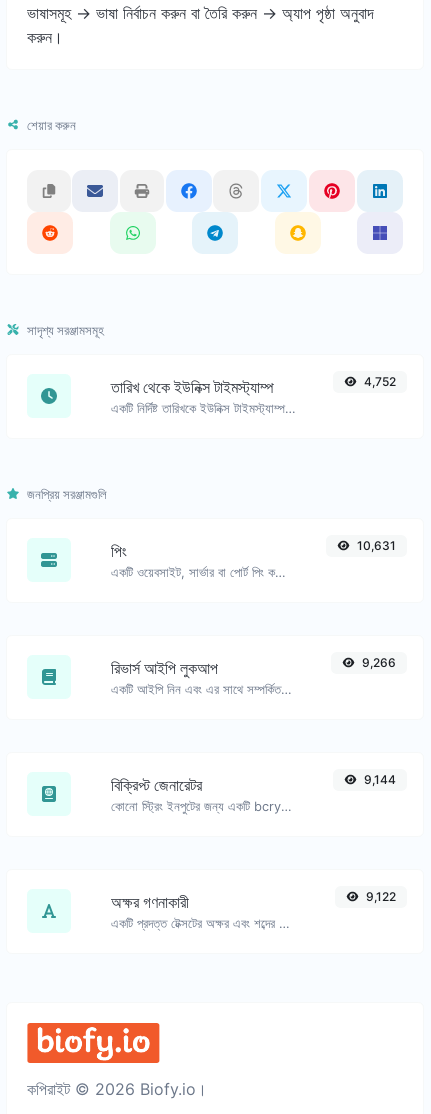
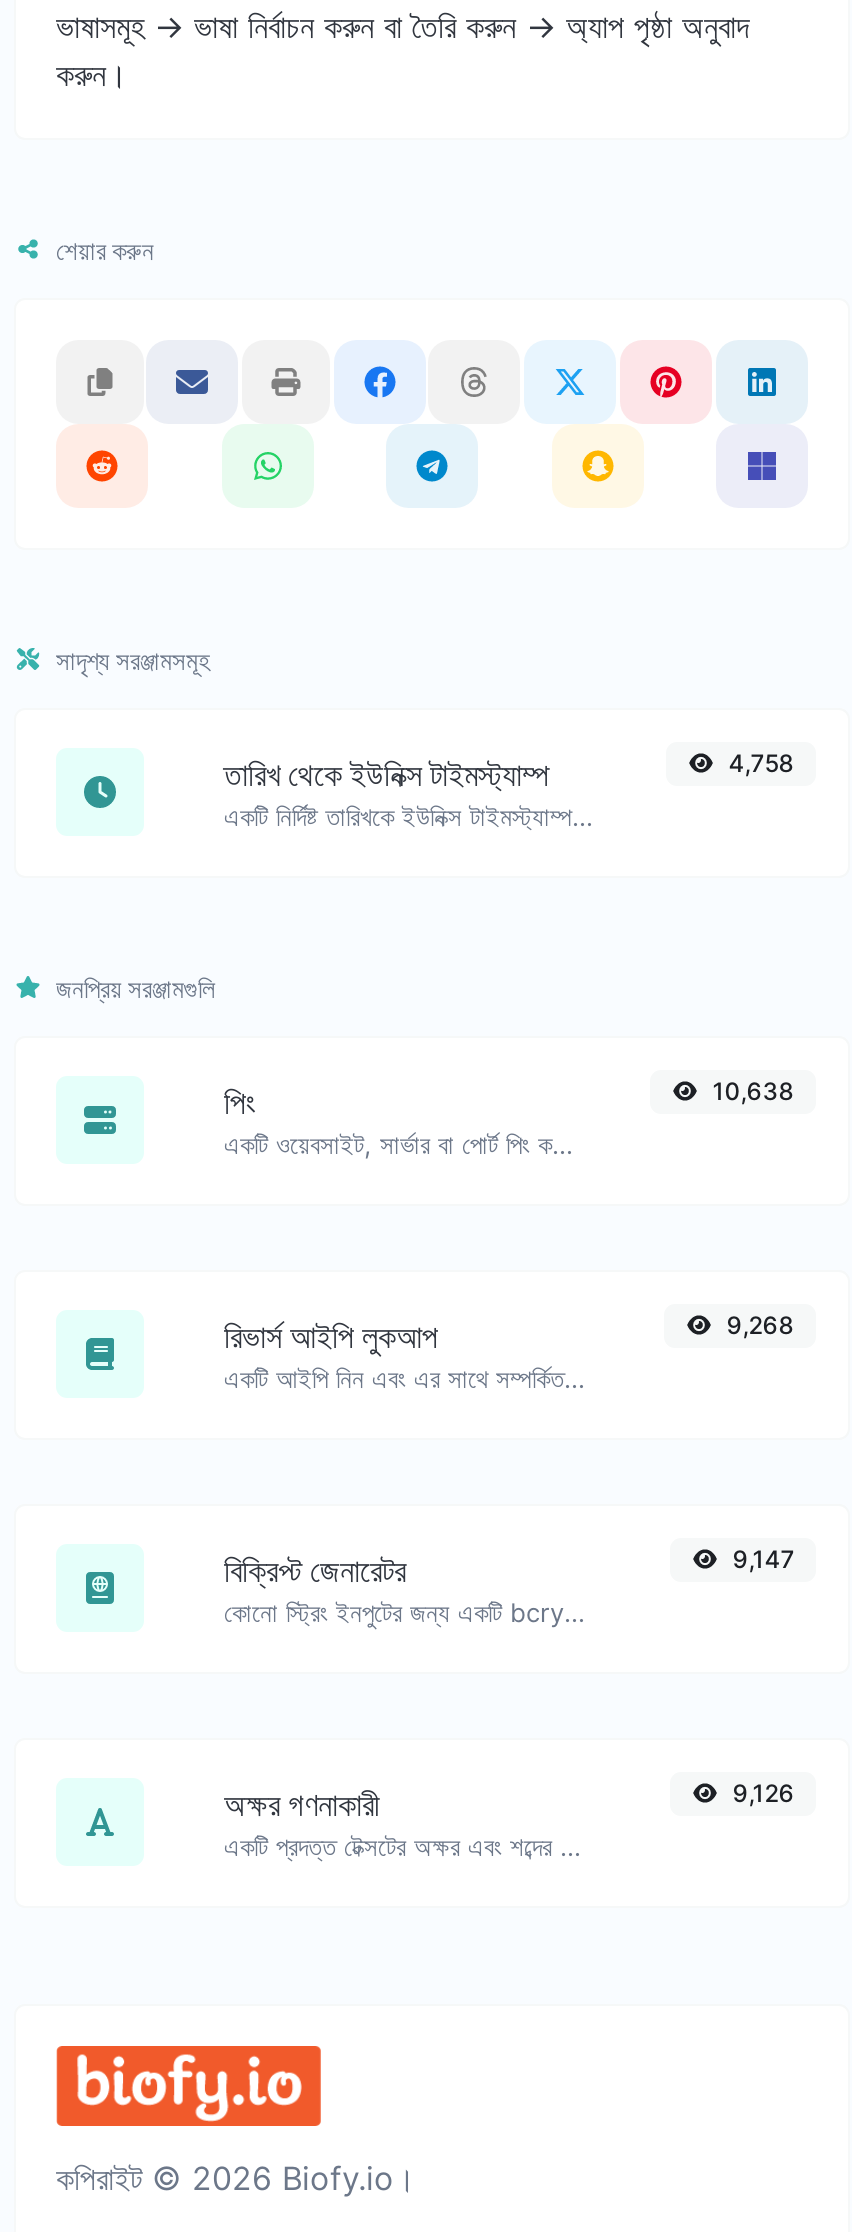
[361,374,396,389] 4,752 -> [722,748,794,778] 4,758
[354,538,396,553] 10,631 -> [706,1076,794,1106] 10,638
[359,655,396,670] 9,266 -> [720,1310,794,1340] 9,268
[361,772,396,787] 9,144 -> [726,1544,794,1574] 9,147
[363,889,396,904] 9,122 -> [726,1778,794,1808] 9,126

